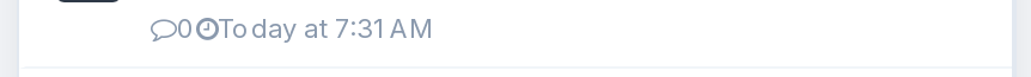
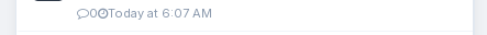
[177,12,433,45] 0 Today at 7:31 AM -> [89,5,212,21] 0 Today at 6:07 AM

